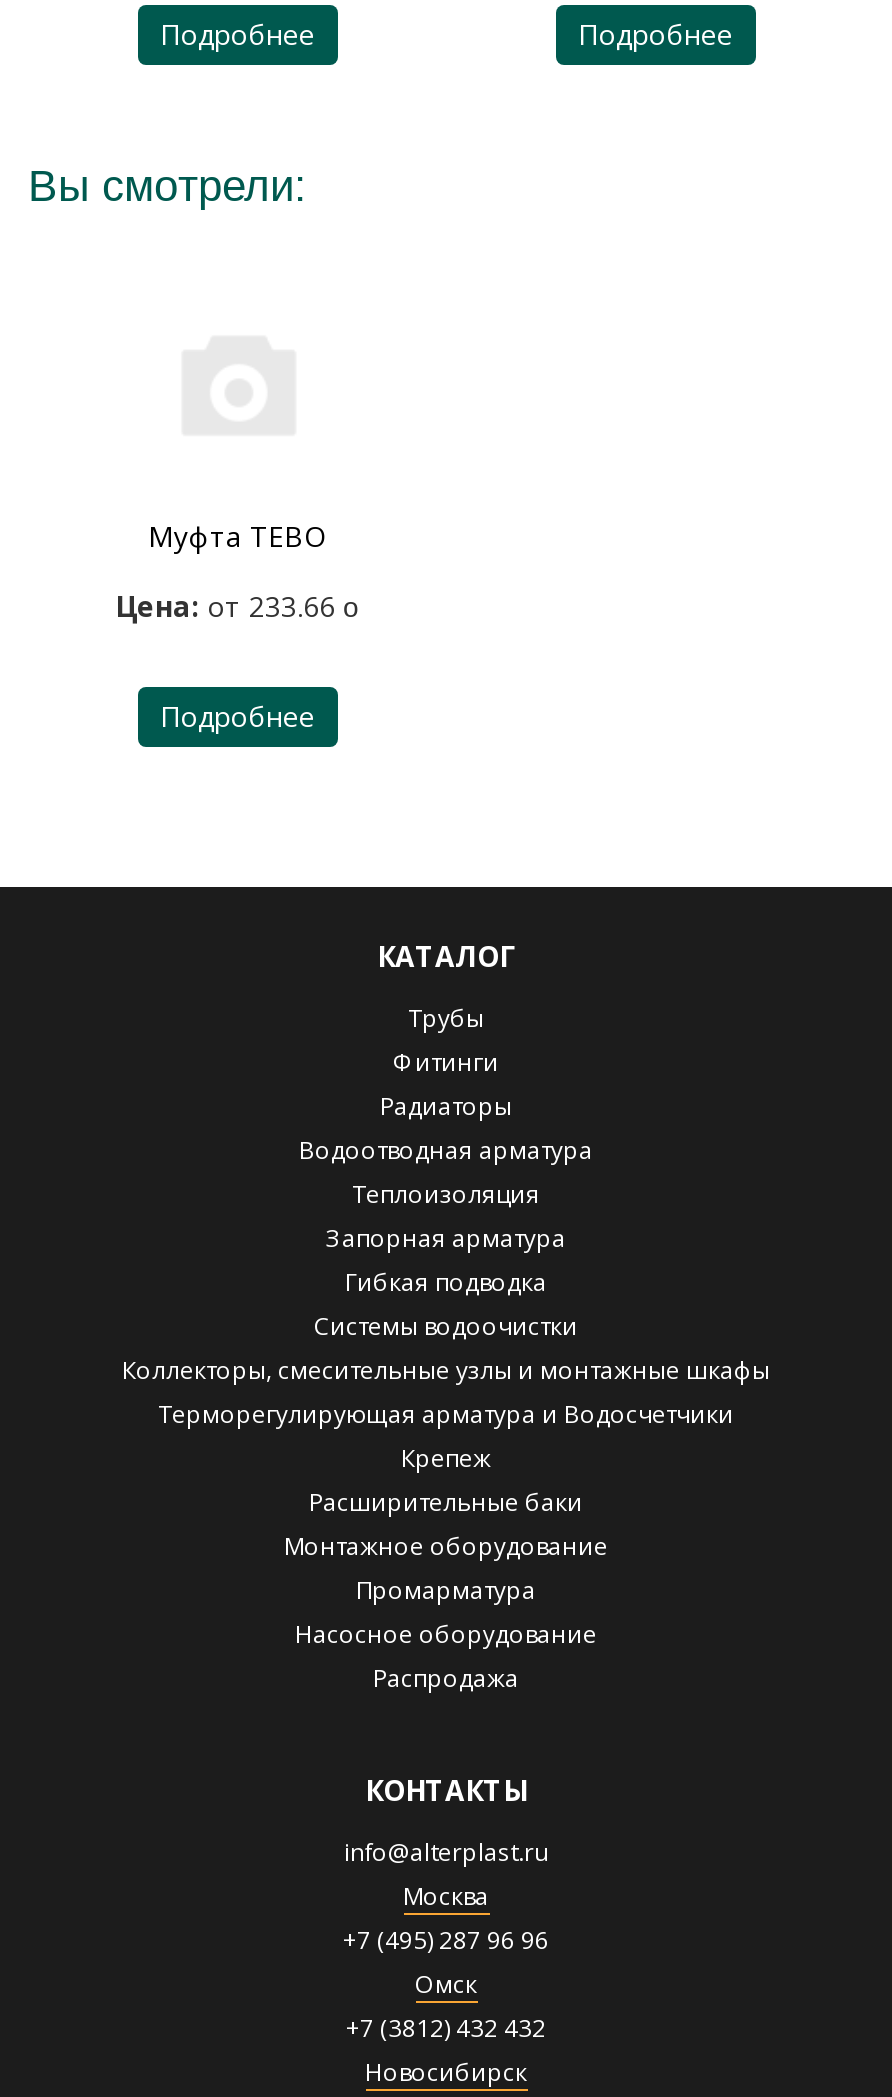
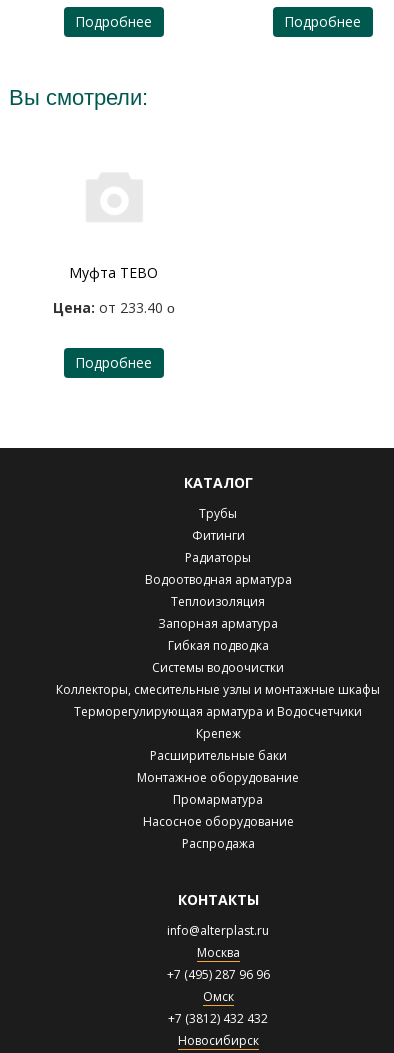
[115,588,359,626] Цена: от 233.66 o -> [52,298,174,317] Цена: от 233.40 o

